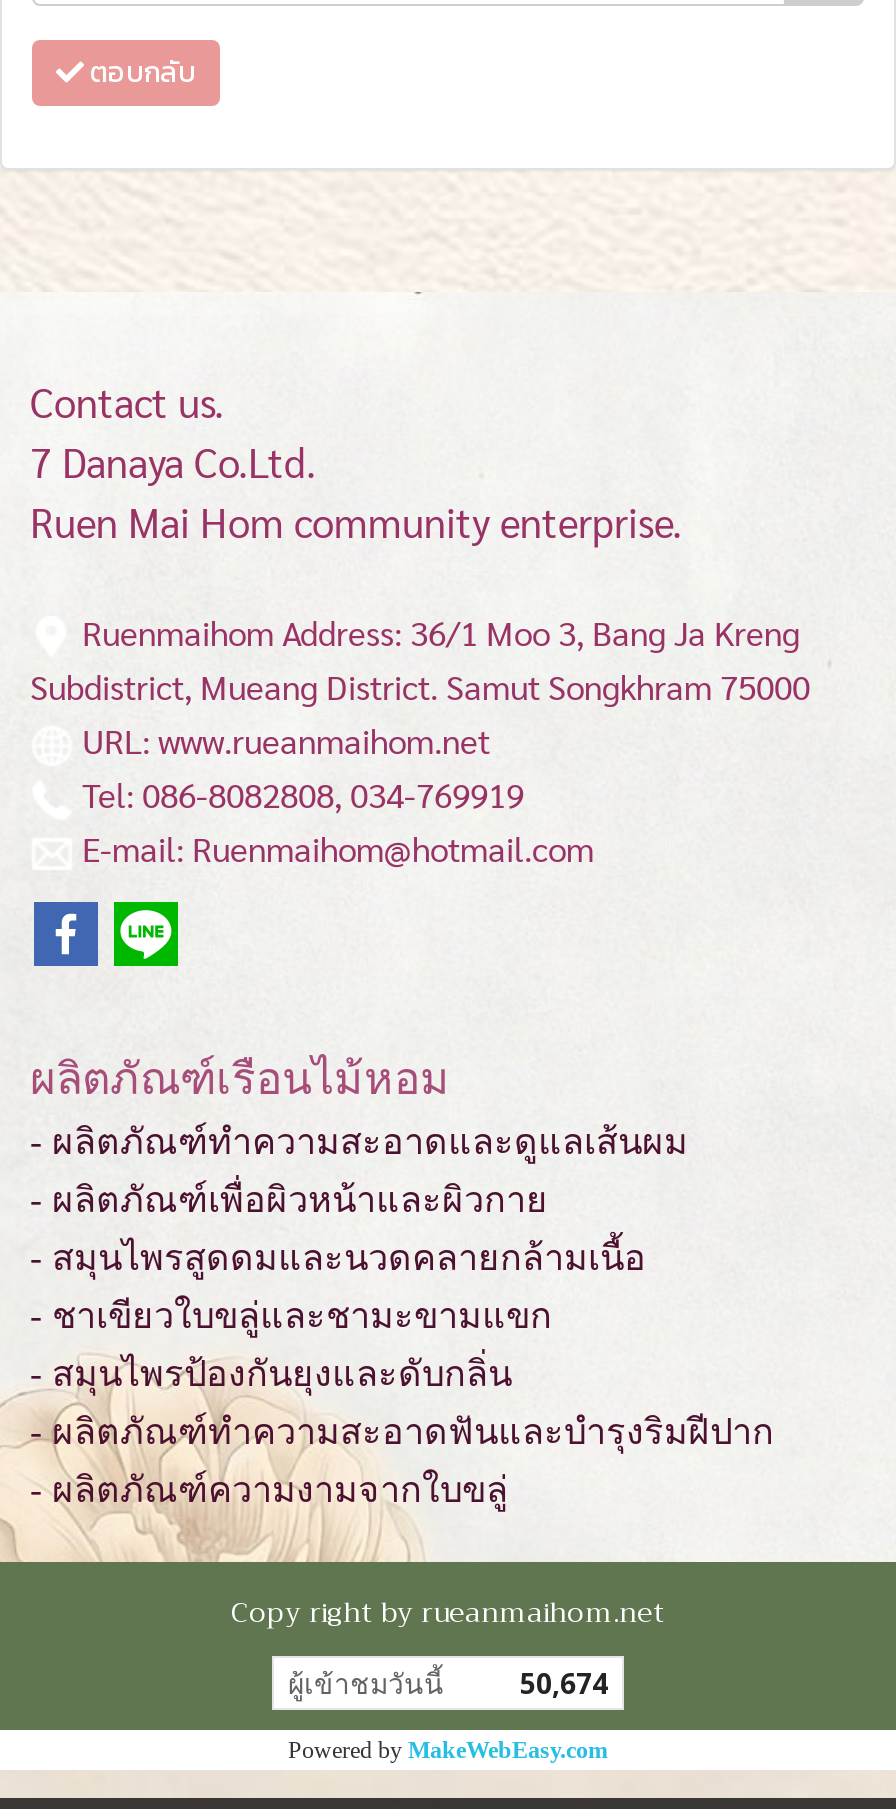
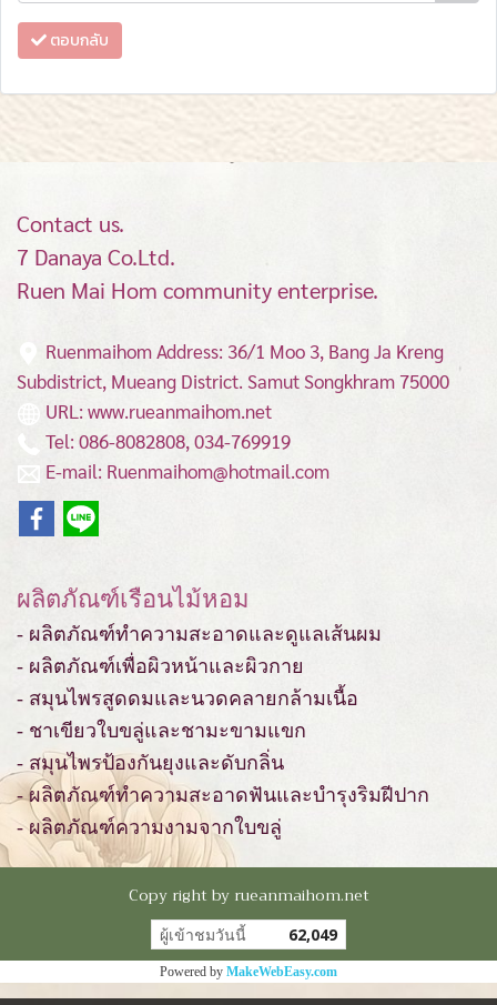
[288,1663,608,1701] ผู้เข้าชมวันนี้ 50,674 -> [160,923,337,944] ผู้เข้าชมวันนี้ 62,049

